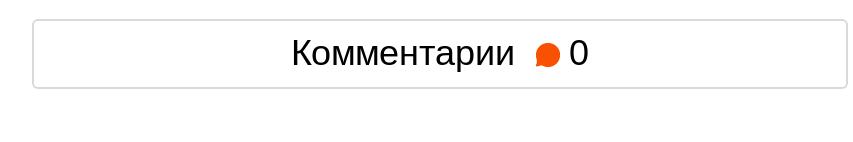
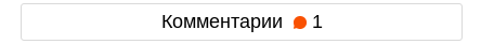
[291,33,589,73] Комментарии 0 -> [161,11,322,32] Комментарии 1

